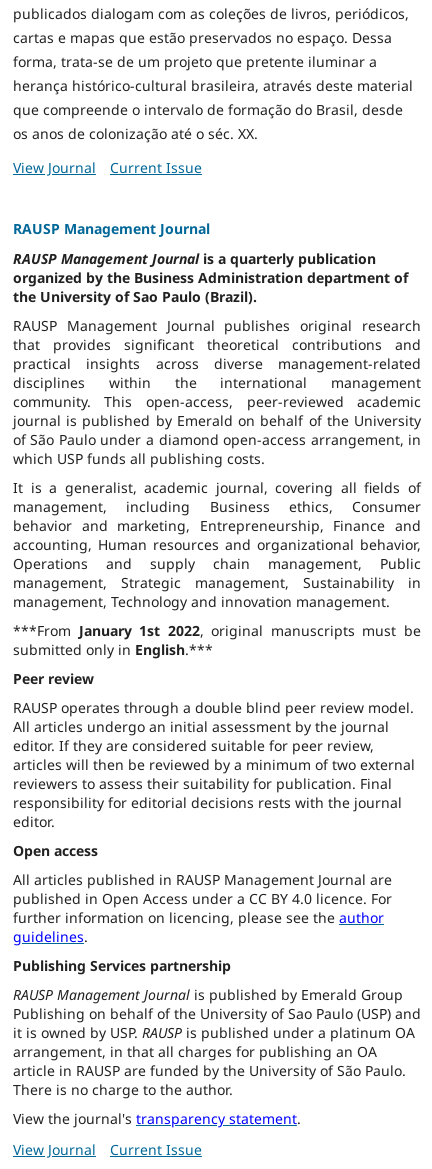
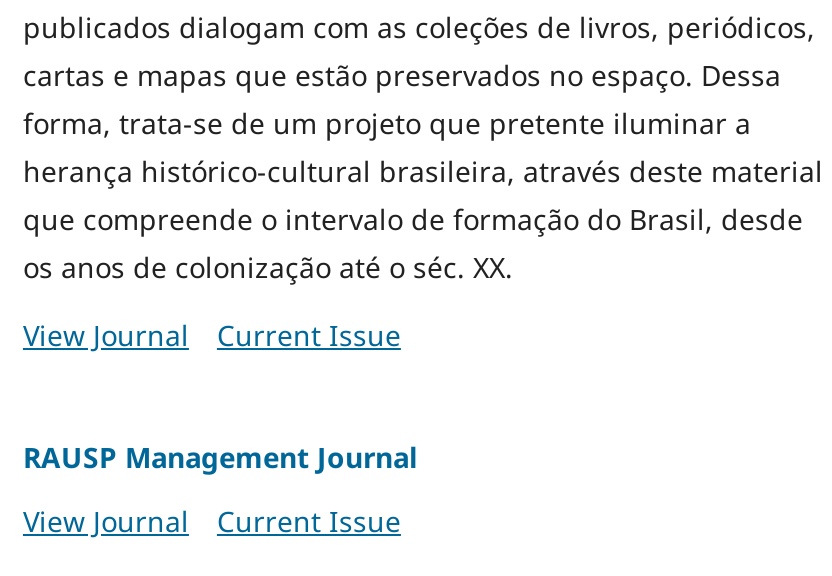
[13,249,421,1128] RAUSP Management Journal is a quarterly publication | organized by the Business Administration department of | the University of Sao Paulo (Brazil). | RAUSP Management Journal publishes original research | that provides significant theoretical contributions and | practical insights across diverse management-related | disciplines within the international management | community. This open-access, peer-reviewed academic | journal is published by Emerald on behalf of the University | of São Paulo under a diamond open-access arrangement, in | which USP funds all publishing costs. | It is a generalist, academic journal, covering all fields of | management, including Business ethics, Consumer | behavior and marketing, Entrepreneurship, Finance and | accounting, Human resources and organizational behavior, | Operations and supply chain management, Public | management, Strategic management, Sustainability in | management, Technology and innovation management. | ***From January 1st 2022, original manuscripts must be | submitted only in English.*** | Peer review | RAUSP operates through a double blind peer review model. | All articles undergo an initial assessment by the journal | editor. If they are considered suitable for peer review, | articles will then be reviewed by a minimum of two external | reviewers to assess their suitability for publication. Final | responsibility for editorial decisions rests with the journal | editor. | Open access | All articles published in RAUSP Management Journal are | published in Open Access under a CC BY 4.0 licence. For | further information on licencing, please see the author | guidelines. | Publishing Services partnership | RAUSP Management Journal is published by Emerald Group | Publishing on behalf of the University of Sao Paulo (USP) and | it is owned by USP. RAUSP is published under a platinum OA | arrangement, in that all charges for publishing an OA | article in RAUSP are funded by the University of São Paulo. | There is no charge to the author. | View the journal's transparency statement. -> none

